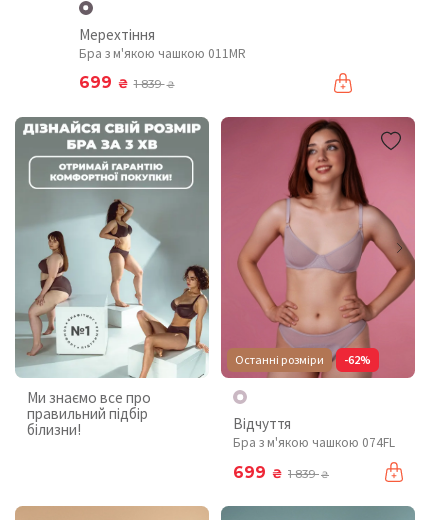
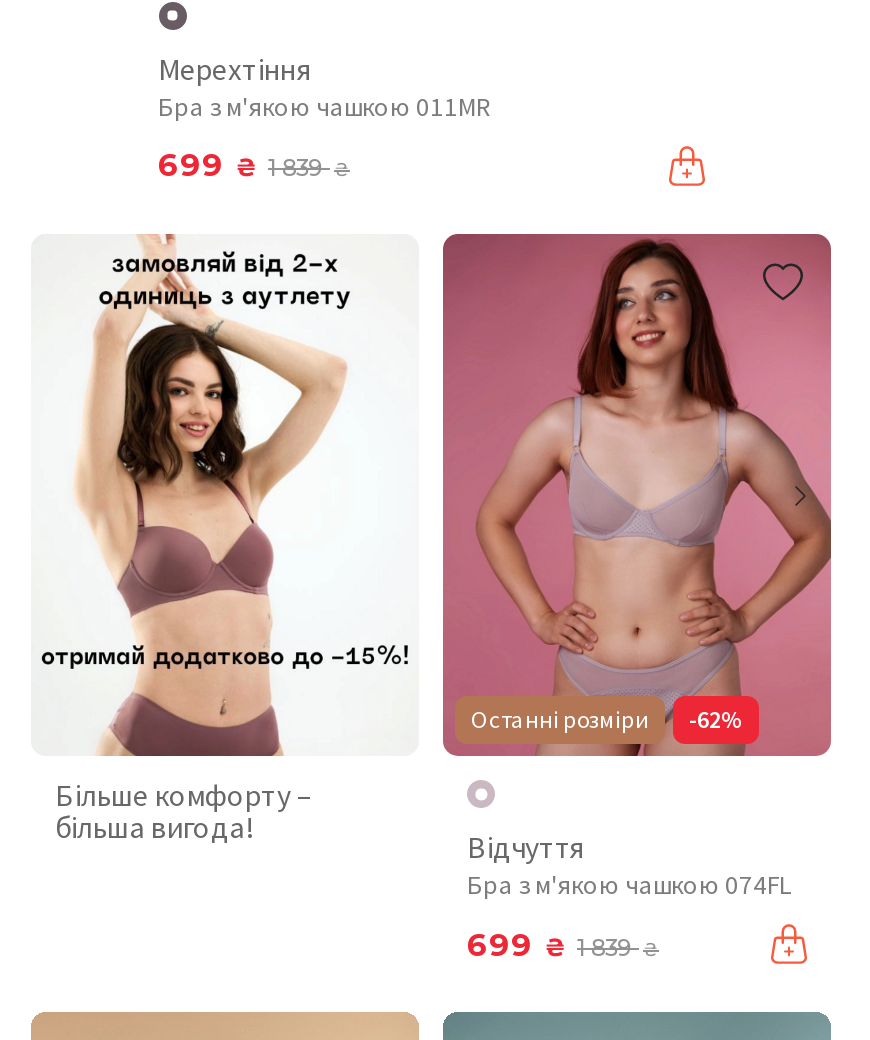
[14,116,210,439] [image] | Ми знаємо все про | правильний підбір | білизни! -> [31,234,419,847] [image] | Більше комфорту – | більша вигода!

